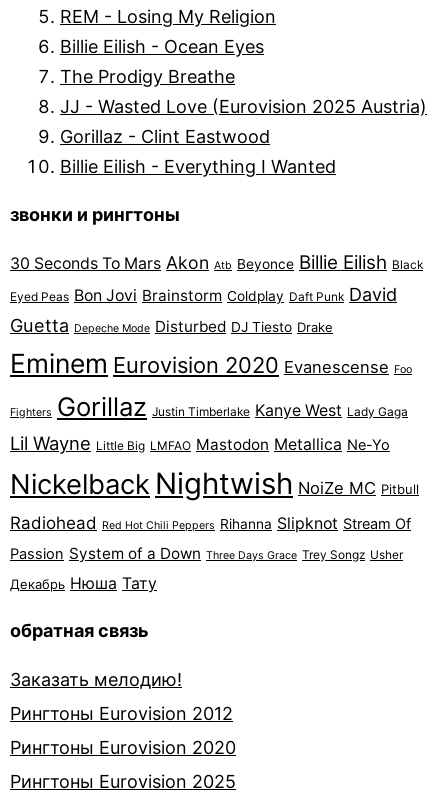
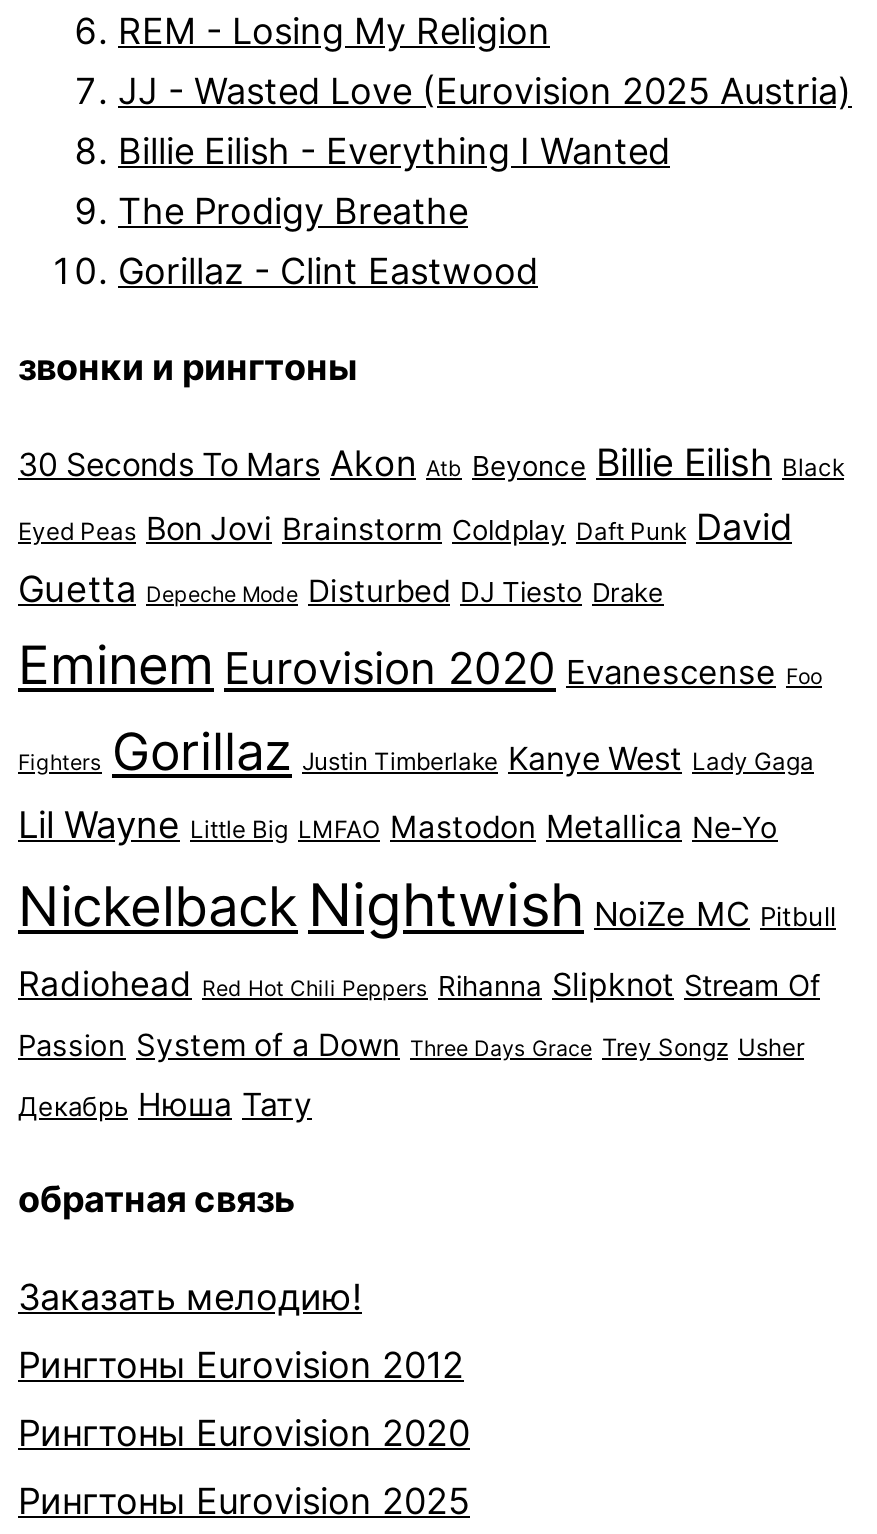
[60,36,264,57] Billie Eilish - Ocean Eyes -> none
moved [60,66,235,87] -> [118,191,468,233]: The Prodigy Breathe
moved [60,96,427,117] -> [118,71,852,113]: JJ - Wasted Love (Eurovision 2025 Austria)
moved [60,156,336,177] -> [118,131,670,173]: Billie Eilish - Everything I Wanted

